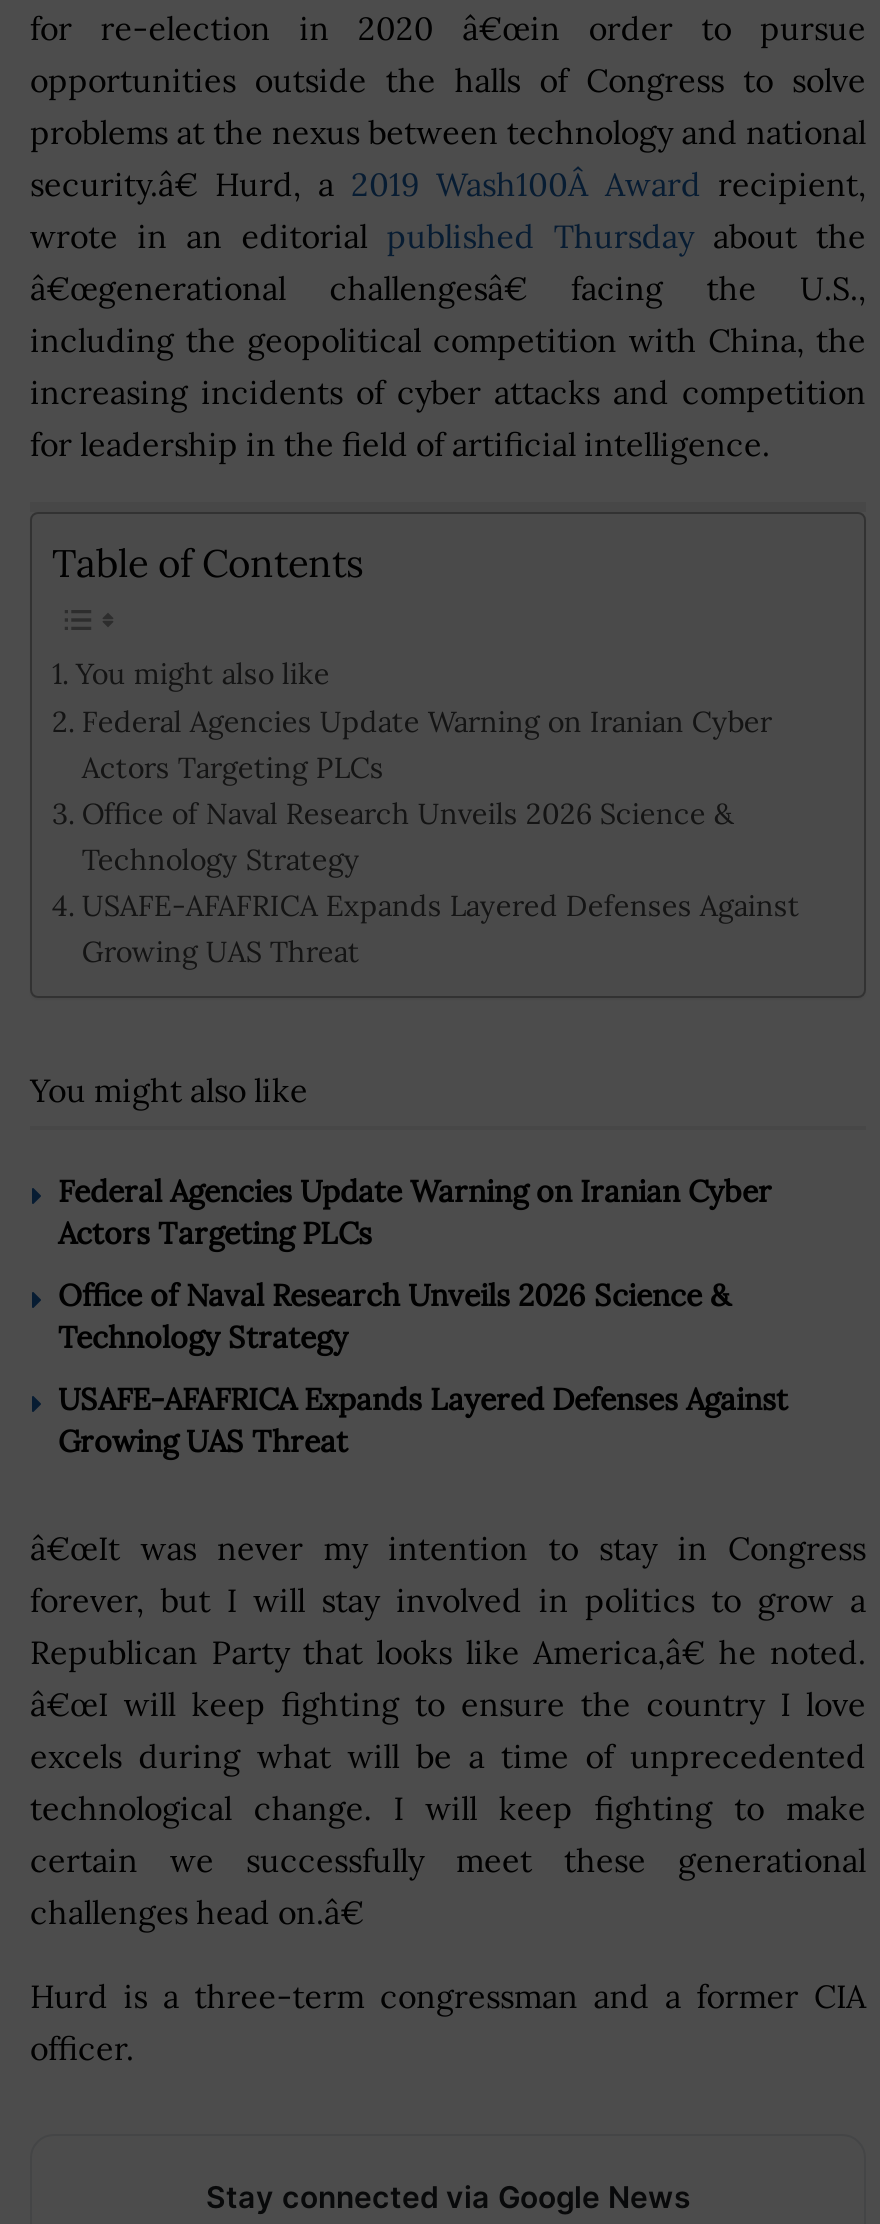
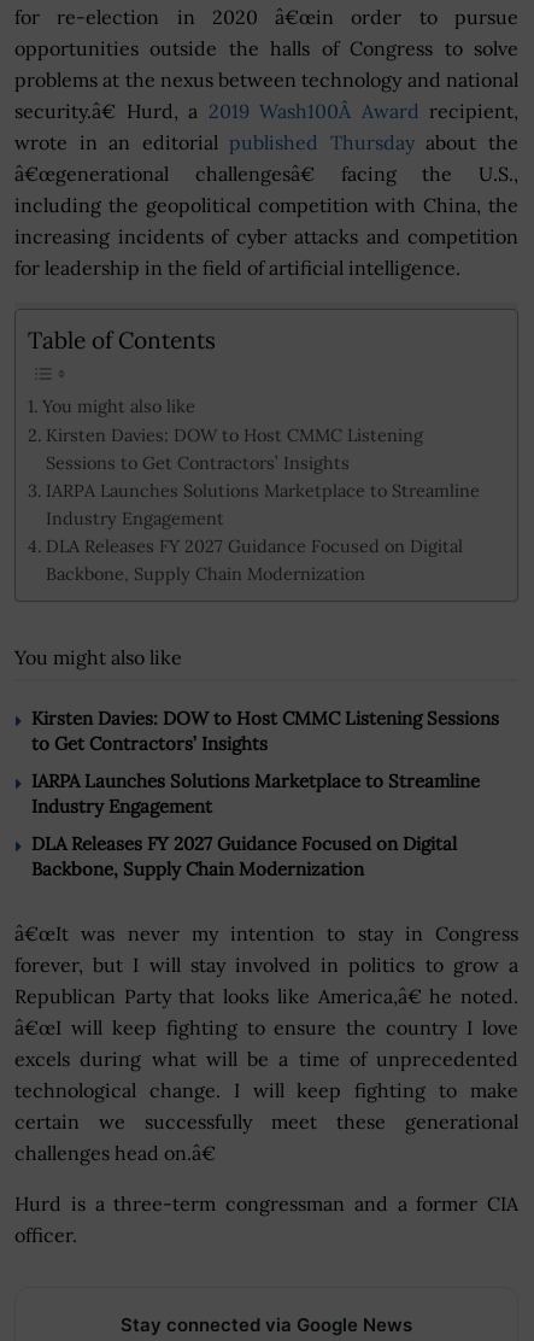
[82,702,800,970] Federal Agencies Update Warning on Iranian Cyber | Actors Targeting PLCs | Office of Naval Research Unveils 2026 Science & | Technology Strategy | USAFE-AFAFRICA Expands Layered Defenses Against | Growing UAS Threat -> [46,423,480,585] Kirsten Davies: DOW to Host CMMC Listening | Sessions to Get Contractors’ Insights | IARPA Launches Solutions Marketplace to Streamline | Industry Engagement | DLA Releases FY 2027 Guidance Focused on Digital | Backbone, Supply Chain Modernization
[58,1171,772,1251] Federal Agencies Update Warning on Iranian Cyber | Actors Targeting PLCs -> [31,706,499,754] Kirsten Davies: DOW to Host CMMC Listening Sessions | to Get Contractors’ Insights
[58,1275,730,1355] Office of Naval Research Unveils 2026 Science & | Technology Strategy -> [31,769,480,817] IARPA Launches Solutions Marketplace to Streamline | Industry Engagement
[58,1379,788,1459] USAFE-AFAFRICA Expands Layered Defenses Against | Growing UAS Threat -> [31,832,457,880] DLA Releases FY 2027 Guidance Focused on Digital | Backbone, Supply Chain Modernization

